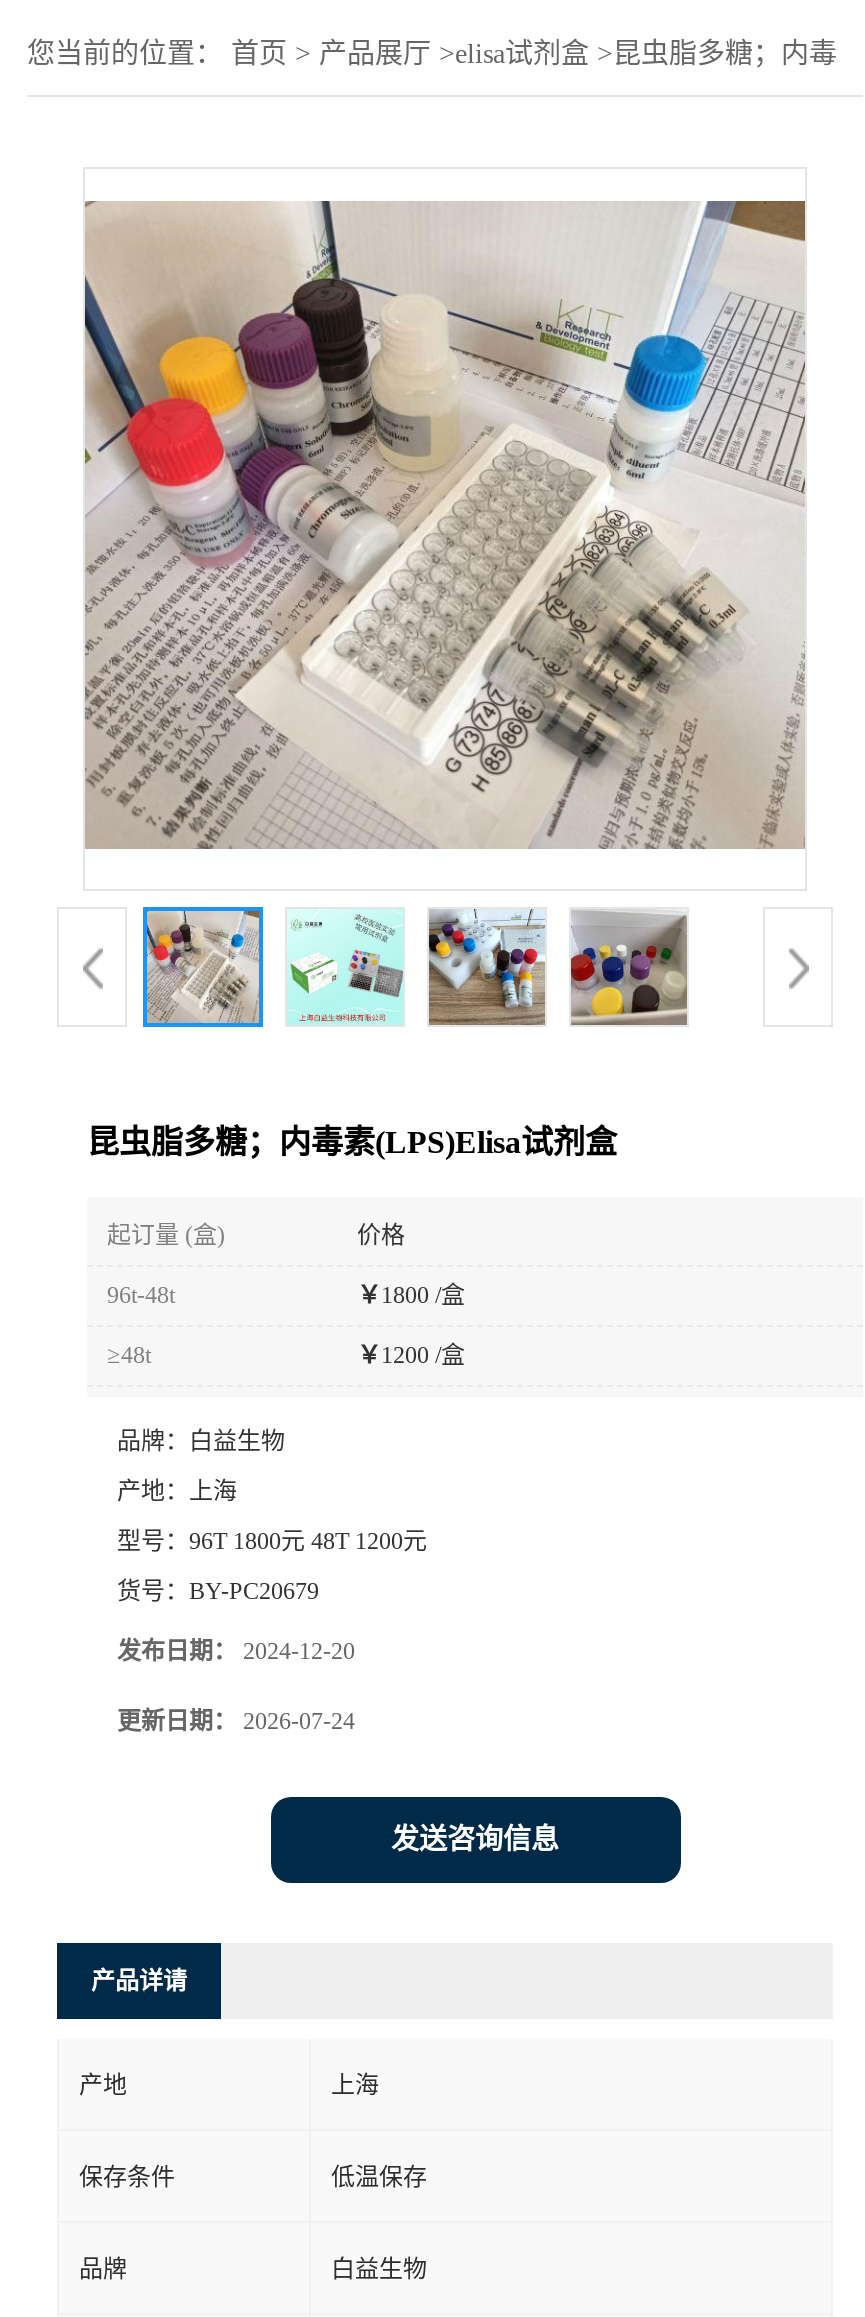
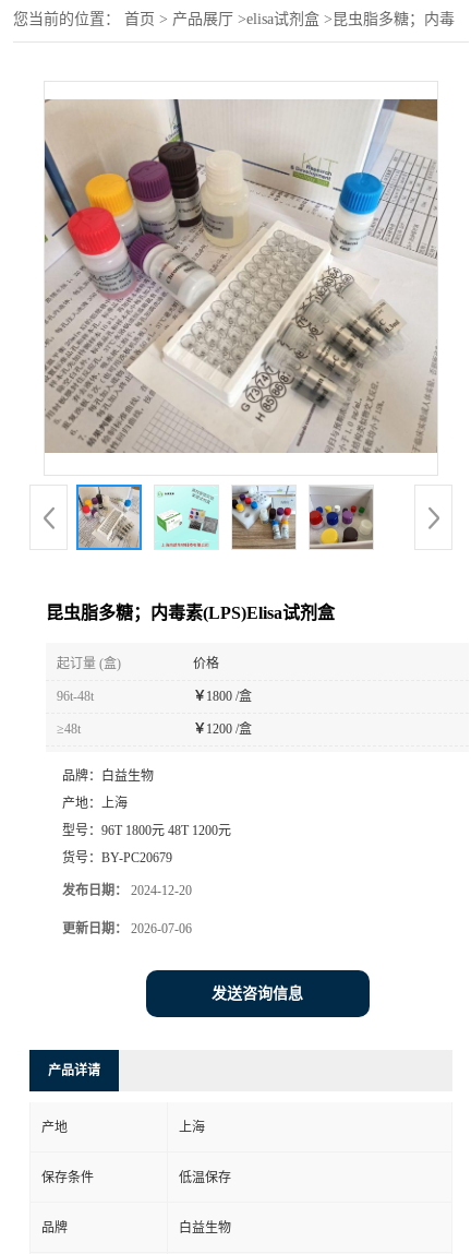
[117,1708,355,1736] 更新日期：2026-07-24 -> [62,921,192,937] 更新日期：2026-07-06

